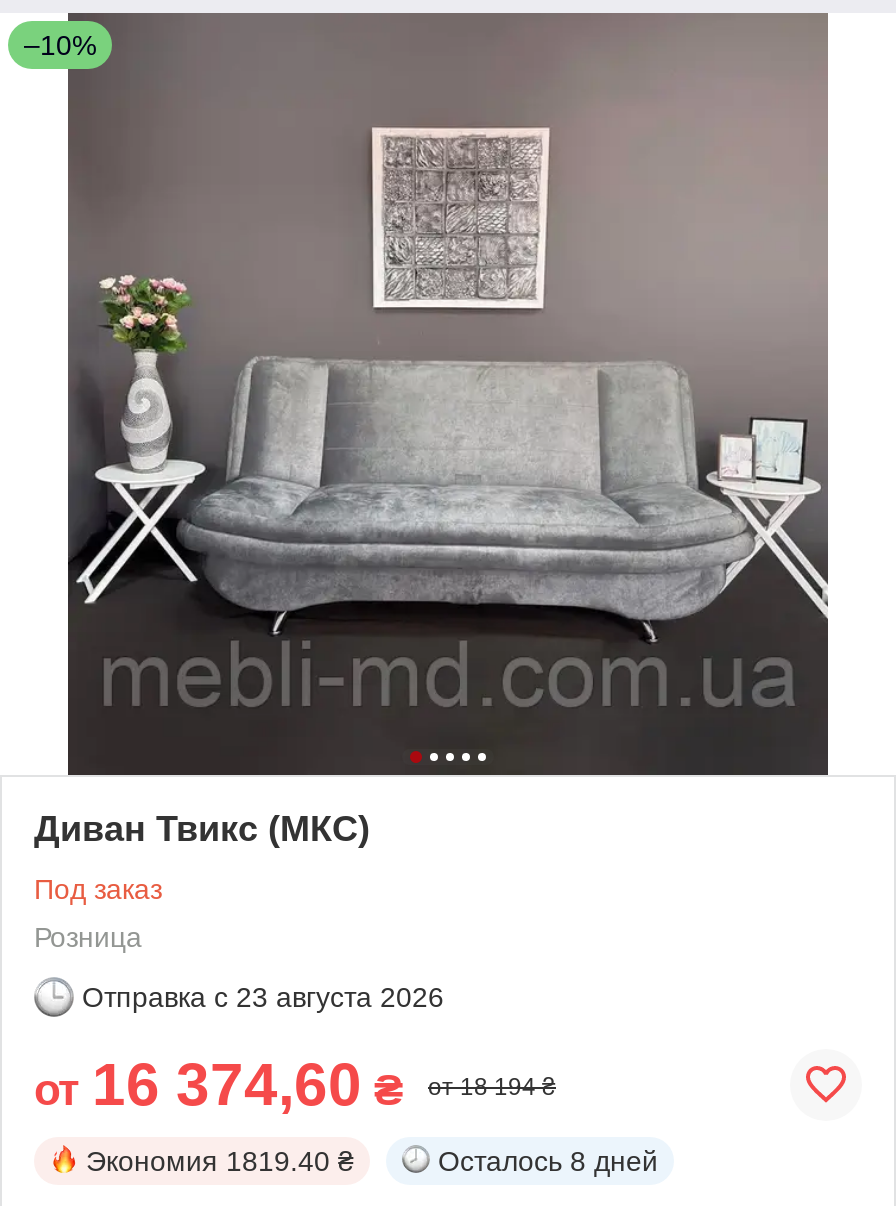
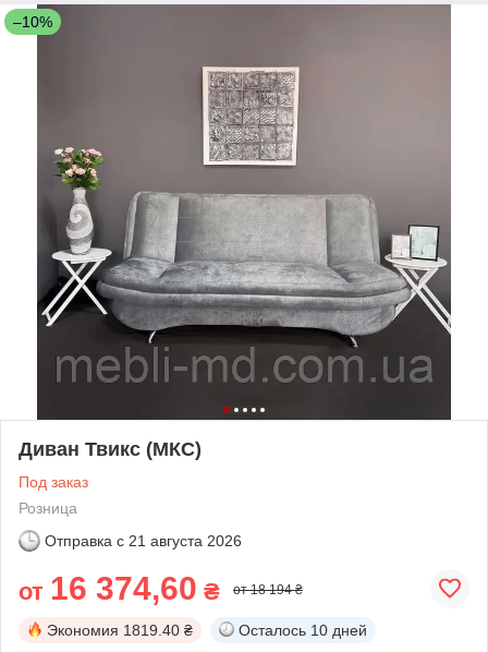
[82,981,444,1013] Отправка с 23 августа 2026 -> [45,532,242,549] Отправка с 21 августа 2026
[438,1145,658,1177] Осталось 8 дней -> [239,621,367,639] Осталось 10 дней

